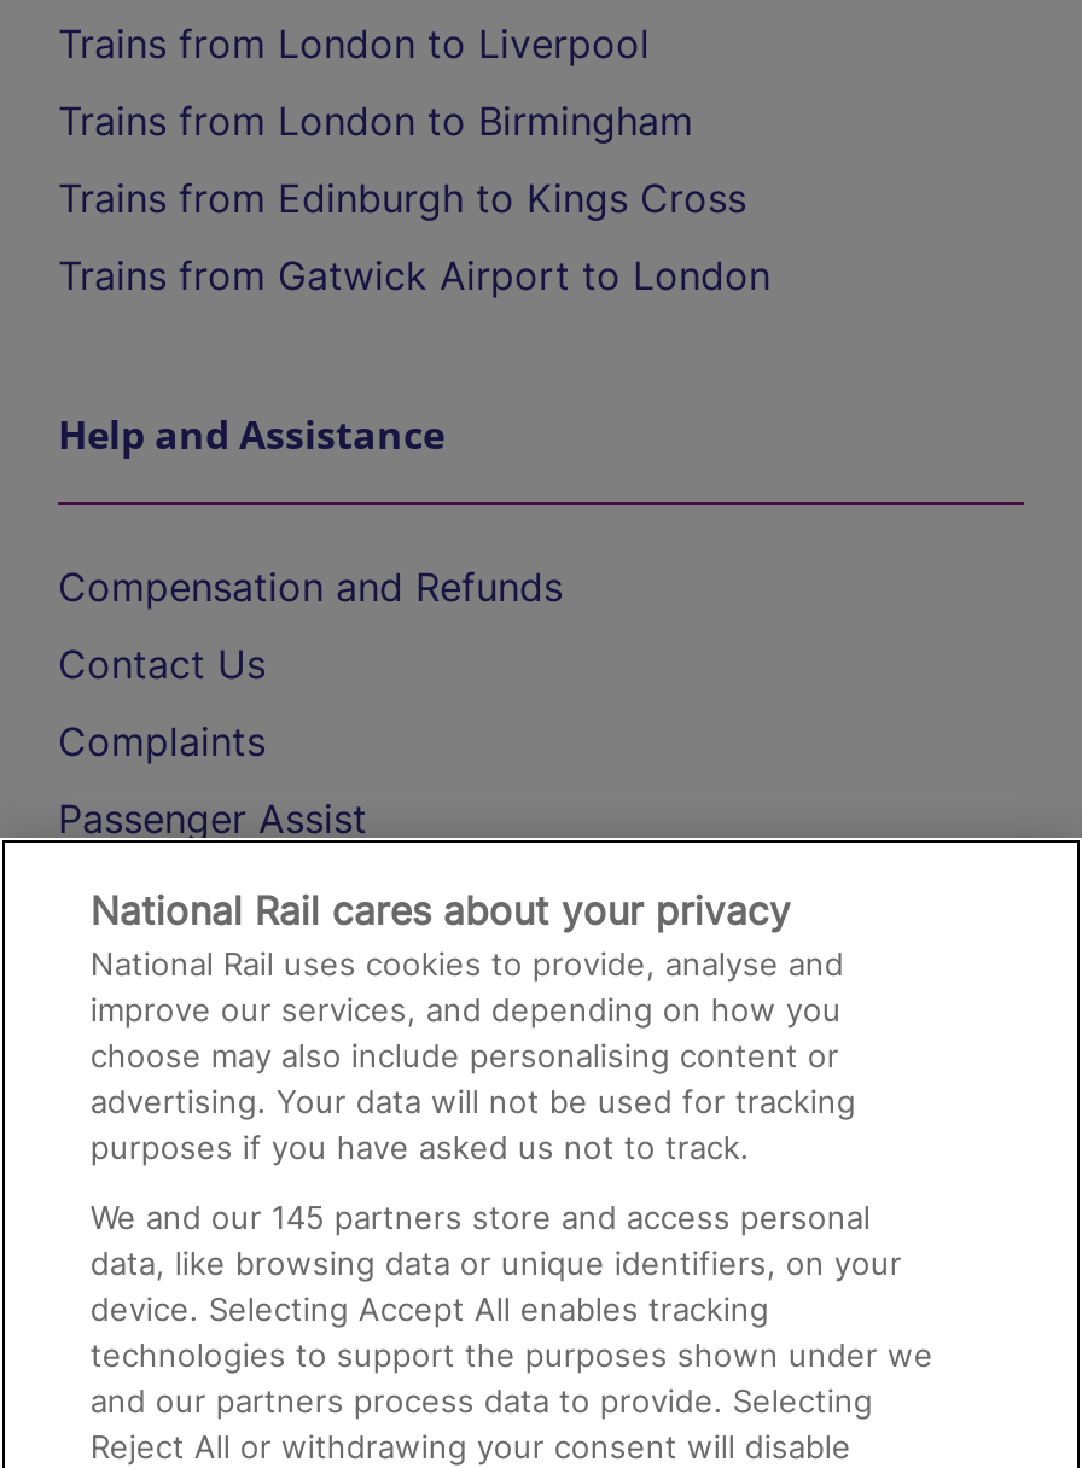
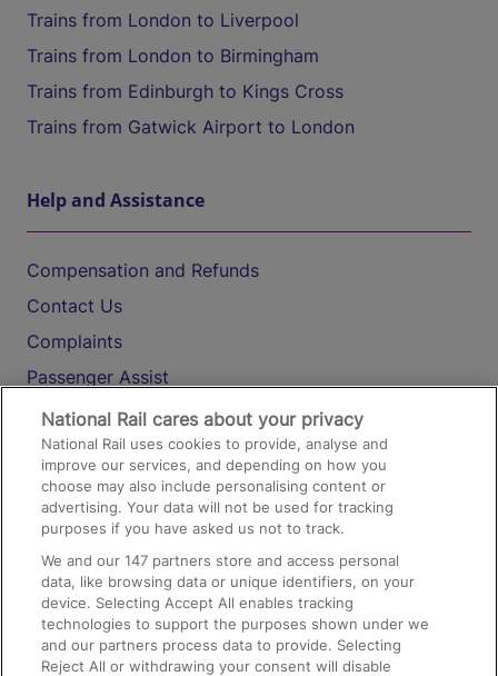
[90,1198,870,1236] We and our 145 partners store and access personal -> [42,551,400,569] We and our 147 partners store and access personal

